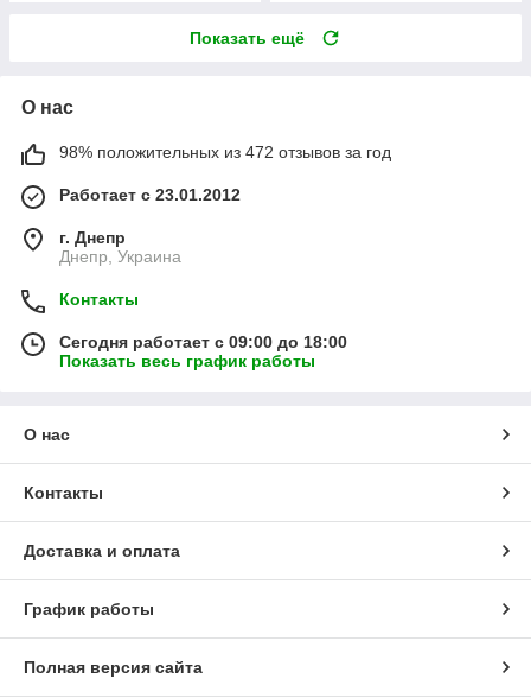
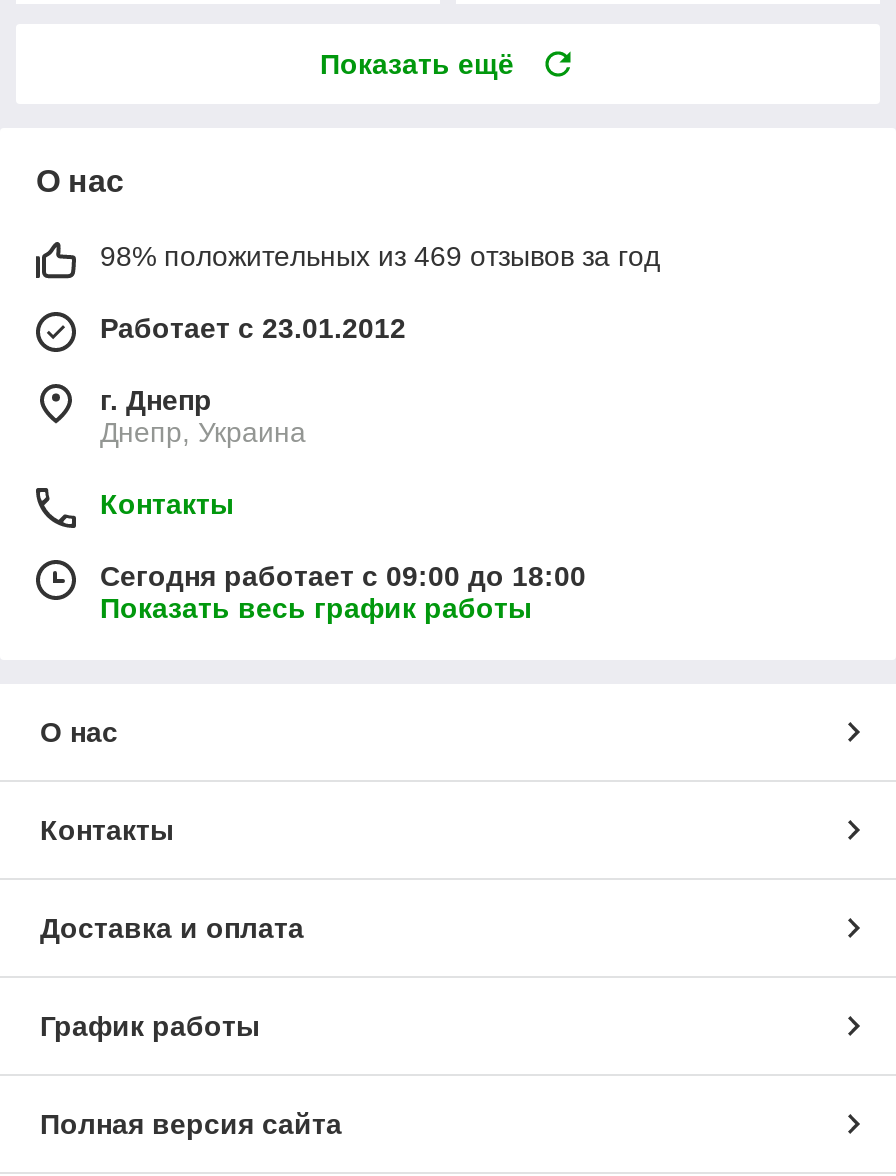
[59,142,391,161] 98% положительных из 472 отзывов за год -> [100,240,660,272] 98% положительных из 469 отзывов за год

